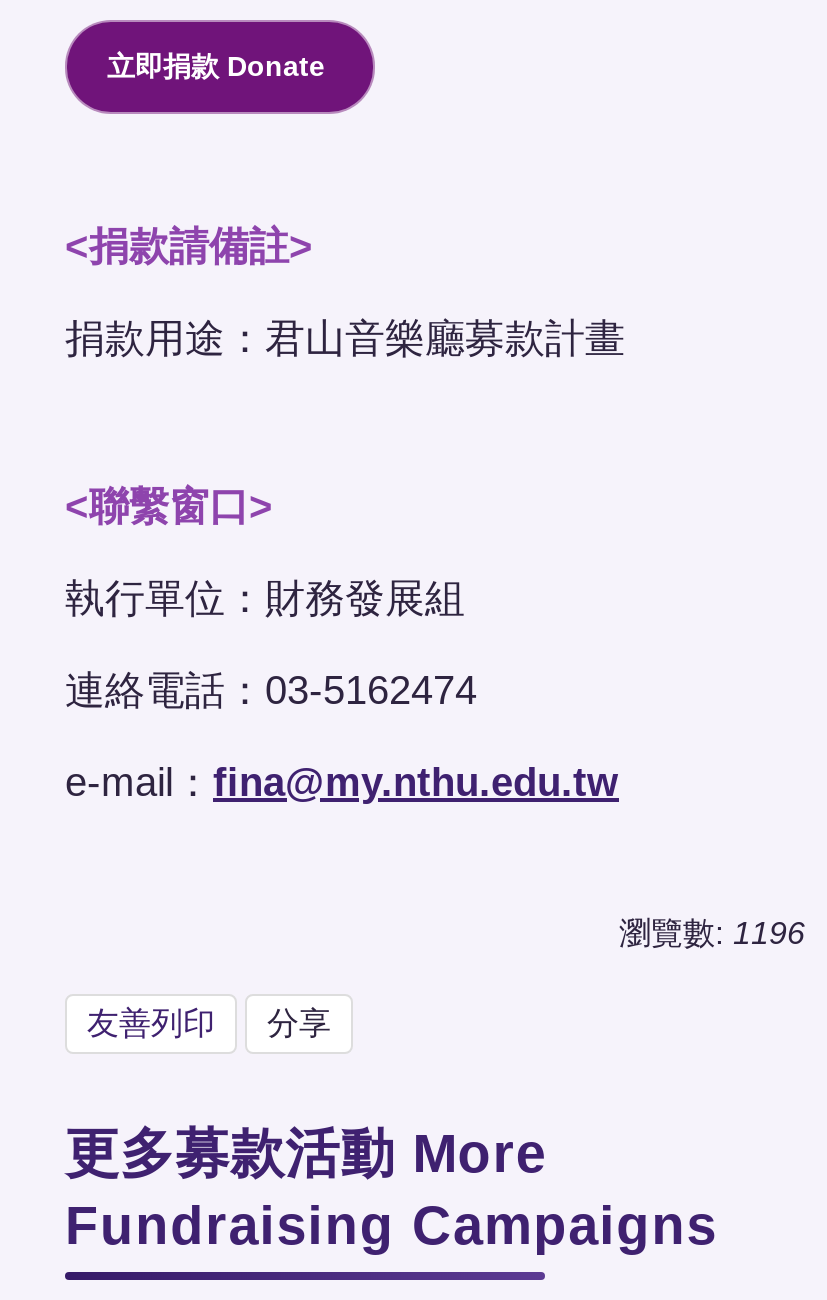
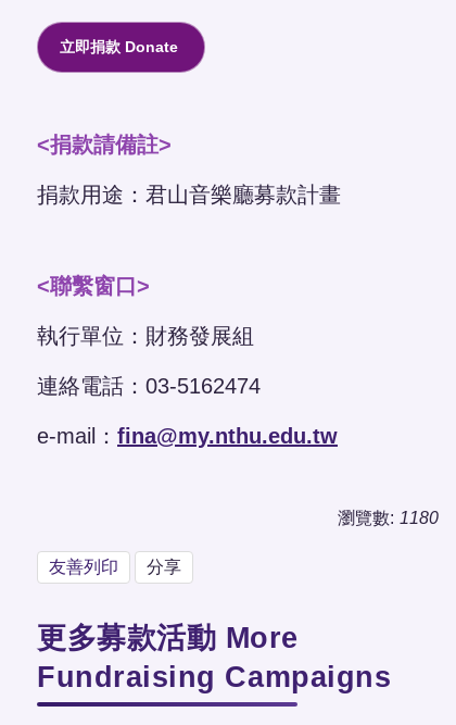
[619,916,805,950] 瀏覽數: 1196 -> [338,509,439,527] 瀏覽數: 1180

